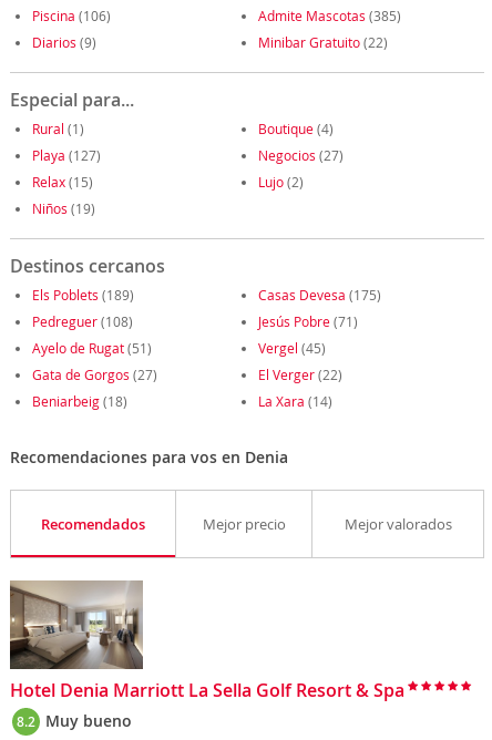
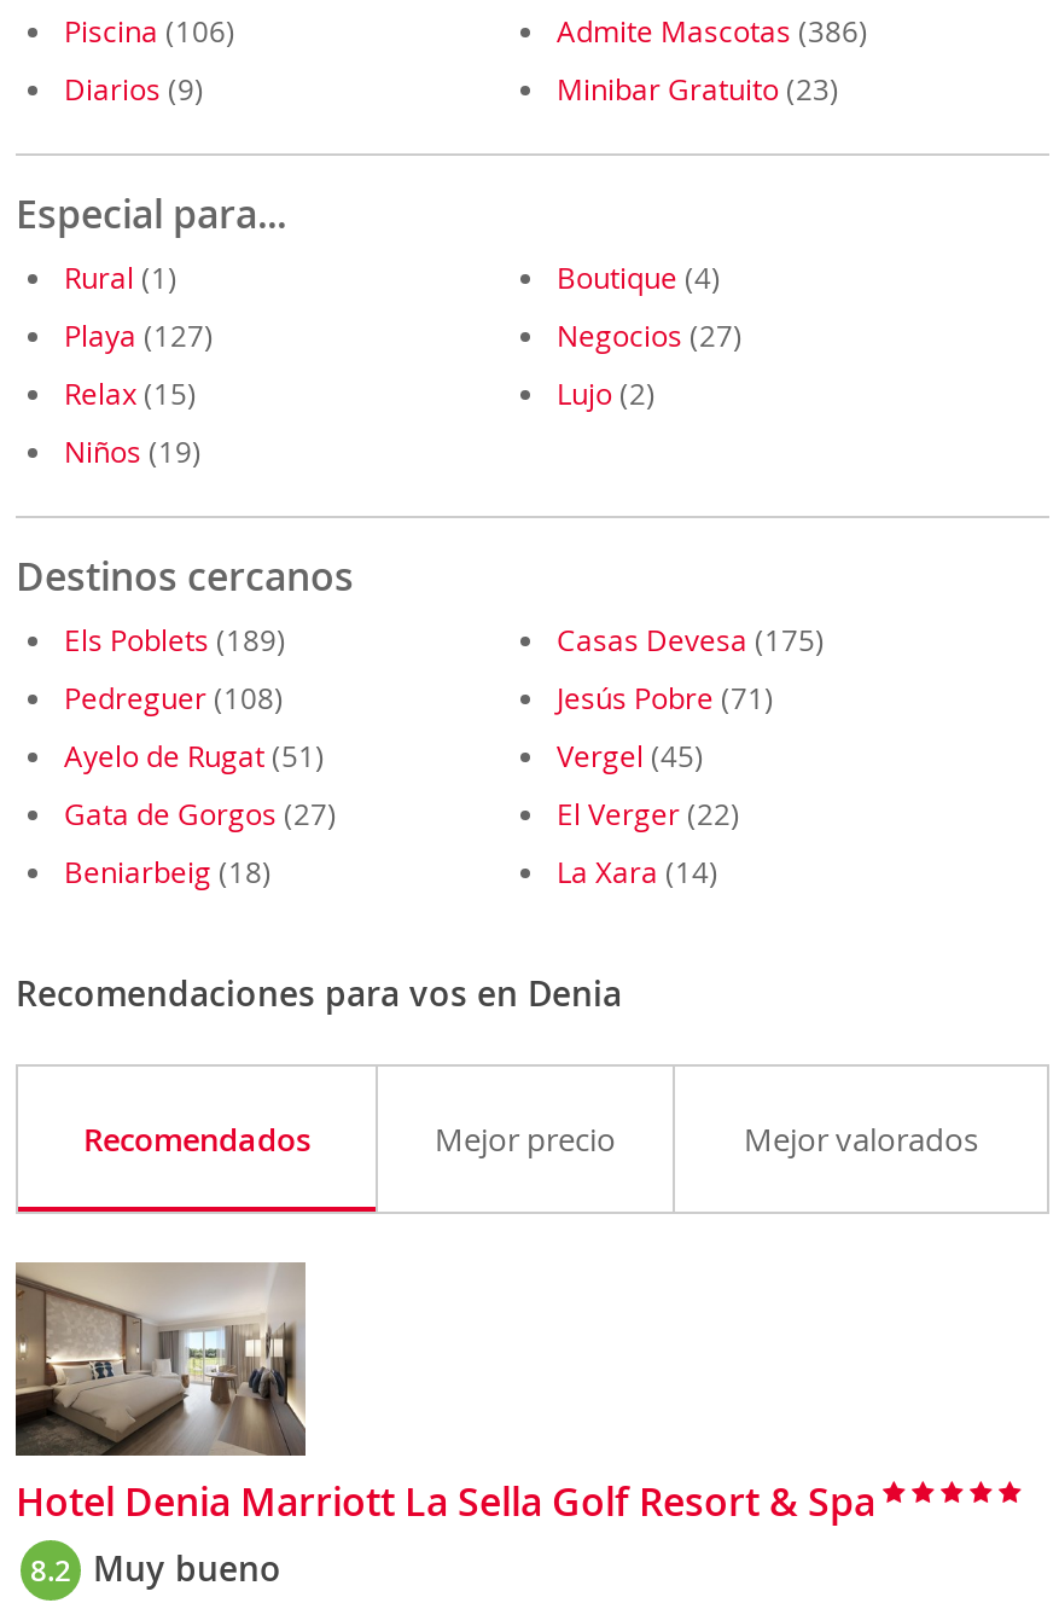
[258,7,401,24] Admite Mascotas (385) -> [557,11,868,50] Admite Mascotas (386)
[258,33,388,51] Minibar Gratuito (22) -> [557,69,839,108] Minibar Gratuito (23)

